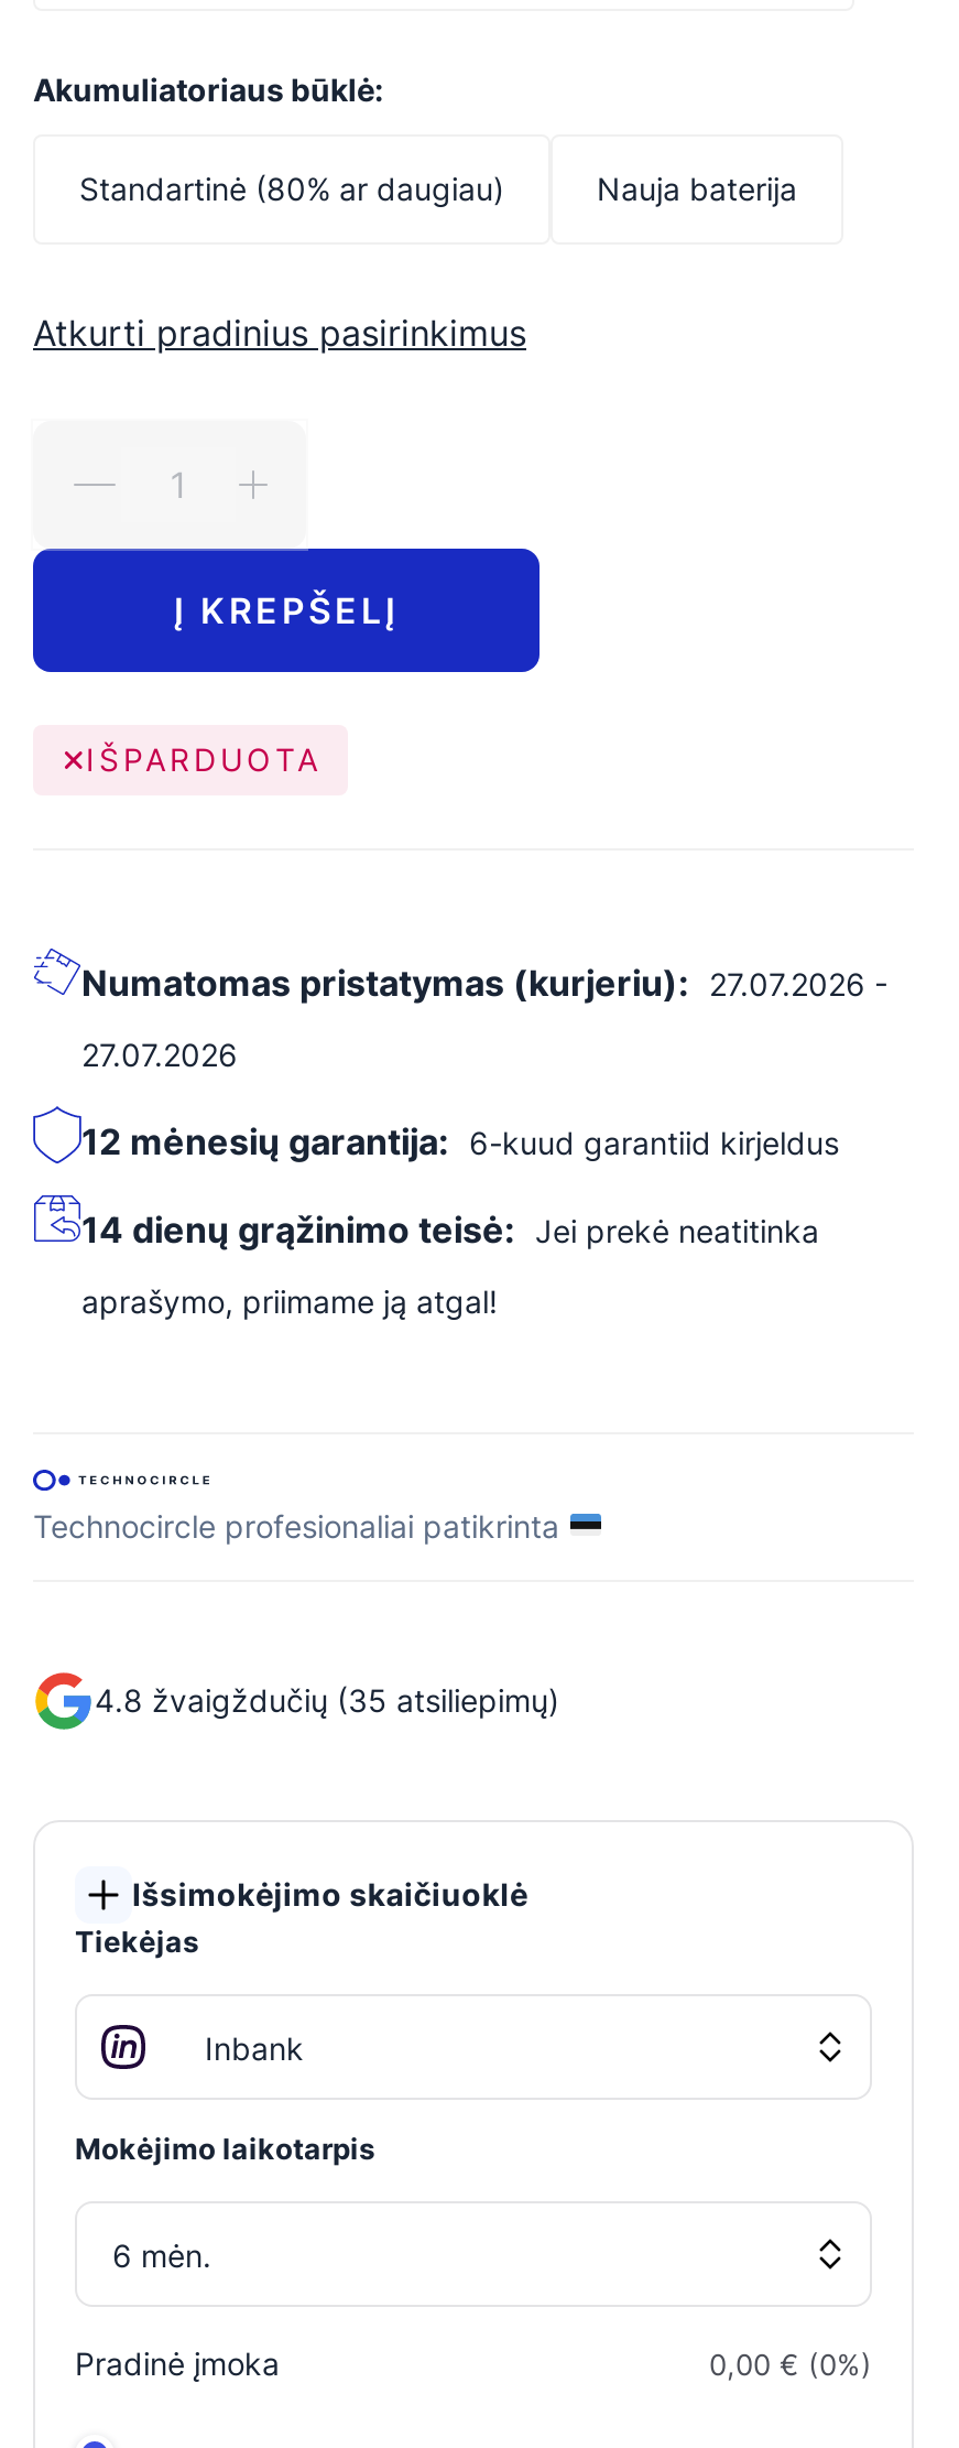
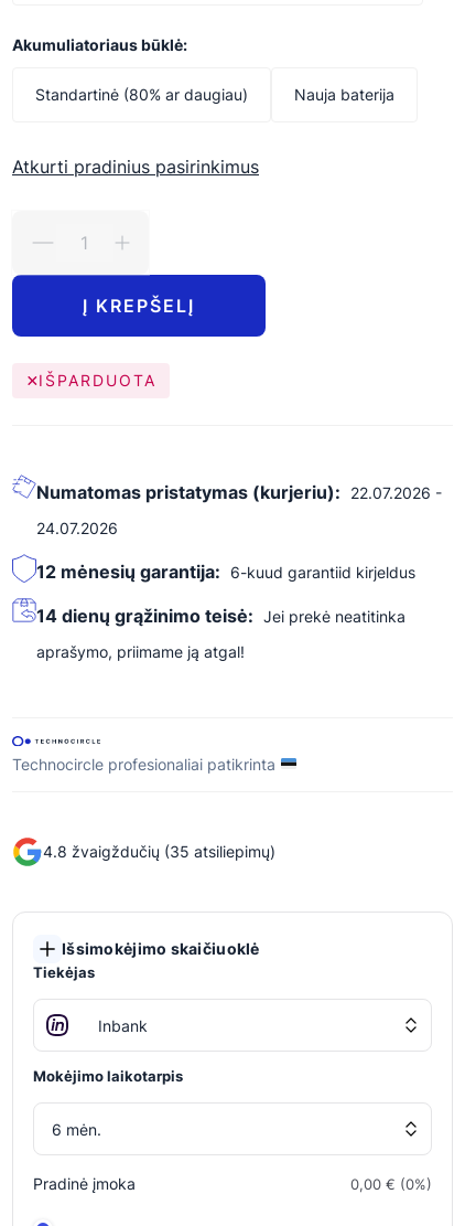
[81,961,887,1005] Numatomas pristatymas (kurjeriu): 27.07.2026 - -> [36,481,442,503] Numatomas pristatymas (kurjeriu): 22.07.2026 -
[81,1036,238,1073] 27.07.2026 -> [36,519,118,537] 24.07.2026

